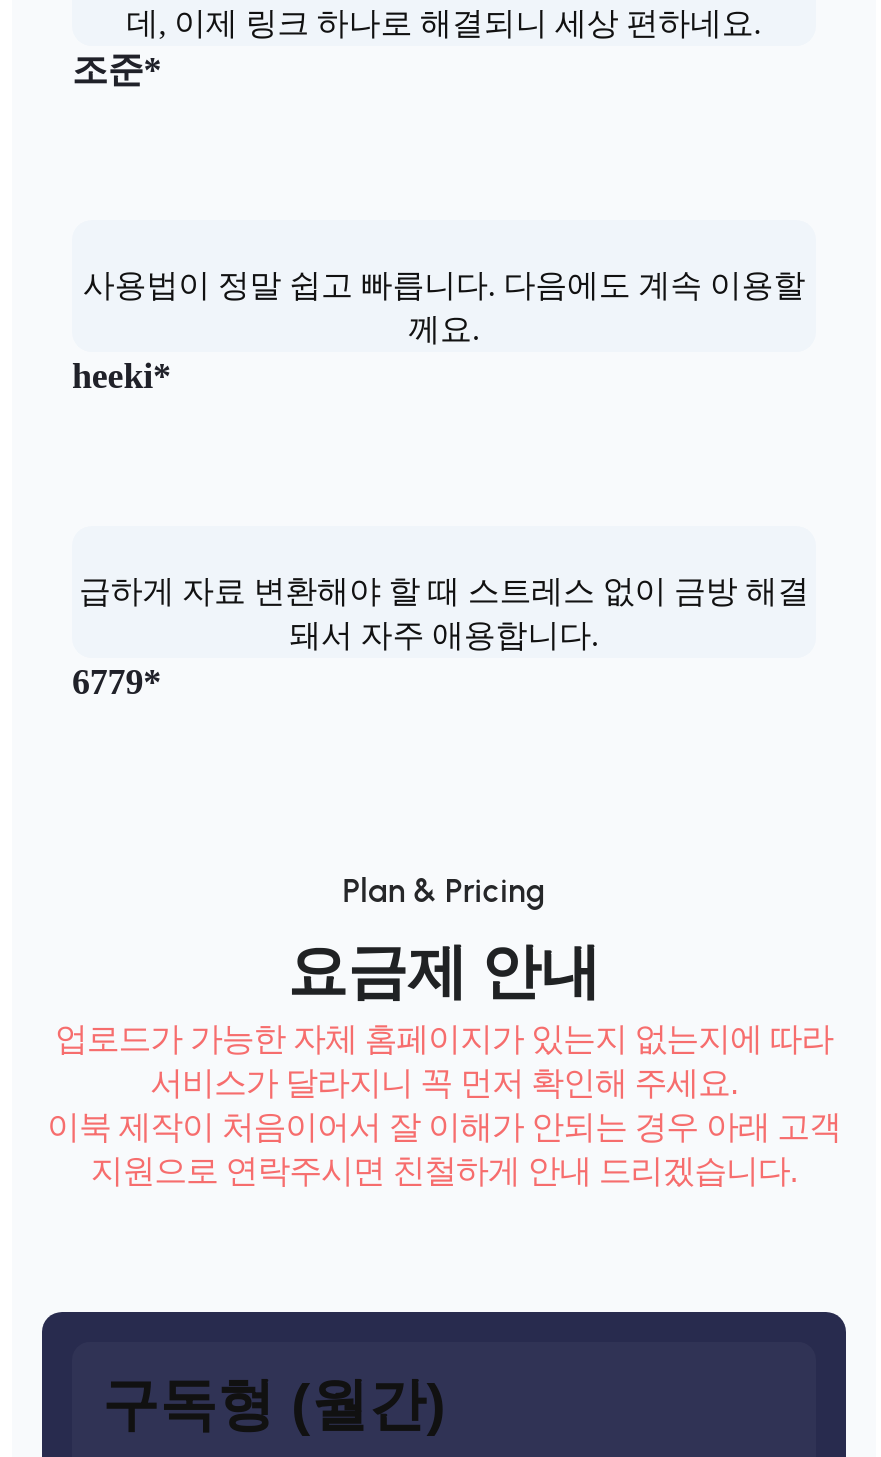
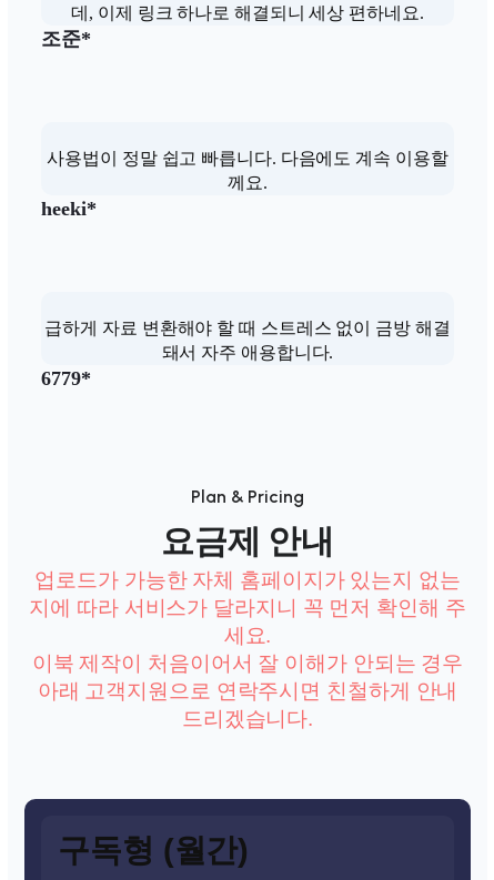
[47,872,841,1188] Plan & Pricing | 요금제 안내 | 업로드가 가능한 자체 홈페이지가 있는지 없는지에 따라 | 서비스가 달라지니 꼭 먼저 확인해 주세요. | 이북 제작이 처음이어서 잘 이해가 안되는 경우 아래 고객 | 지원으로 연락주시면 친철하게 안내 드리겠습니다. -> [29,568,466,730] 업로드가 가능한 자체 홈페이지가 있는지 없는 | 지에 따라 서비스가 달라지니 꼭 먼저 확인해 주 | 세요. | 이북 제작이 처음이어서 잘 이해가 안되는 경우 | 아래 고객지원으로 연락주시면 친철하게 안내 | 드리겠습니다.

